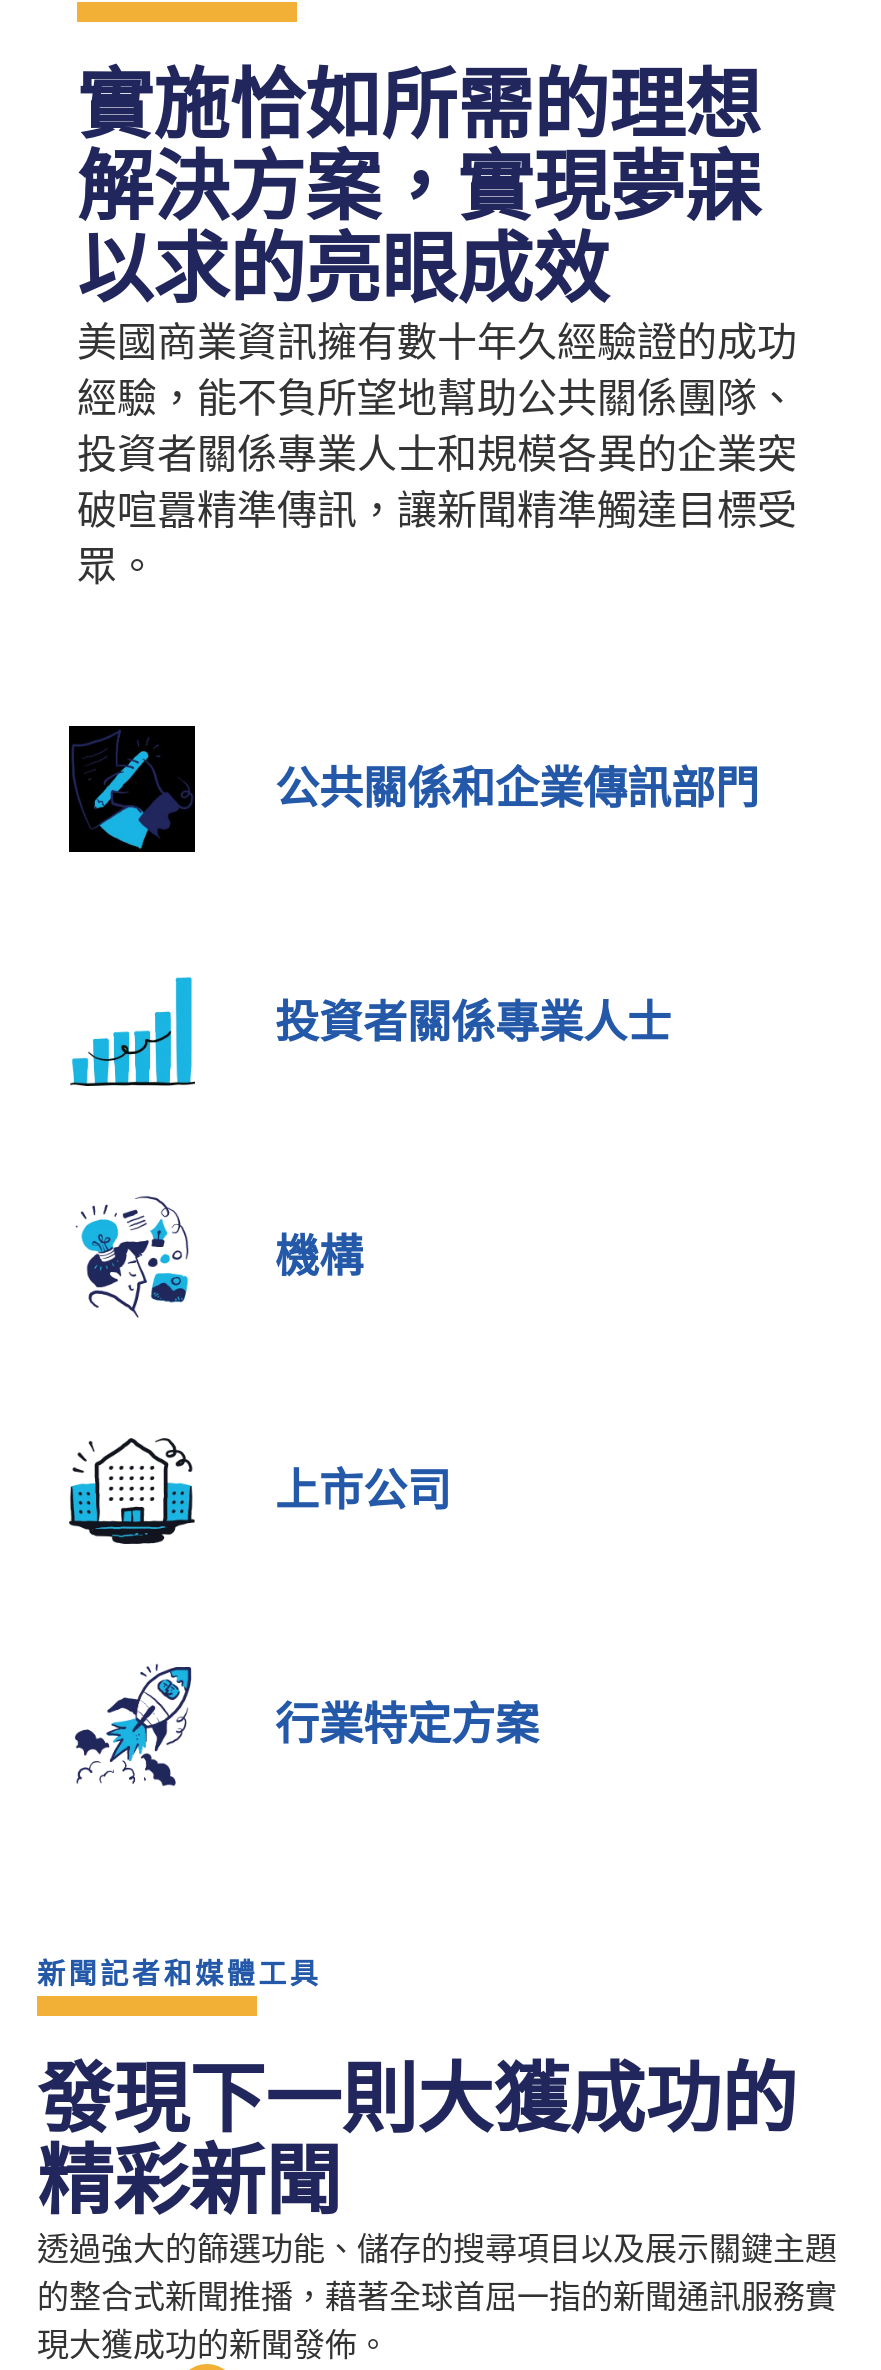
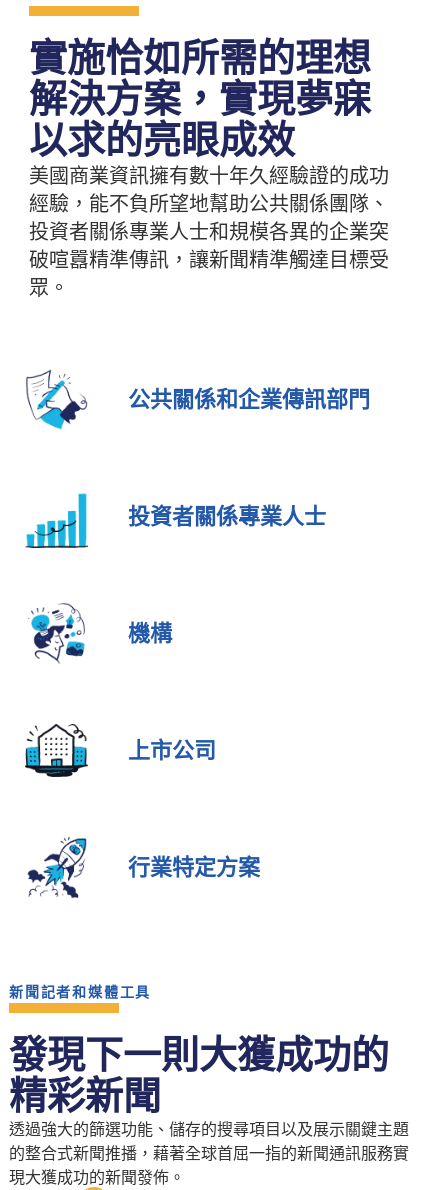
[67,724,197,854] [image] -> [25,368,88,431] [image]

